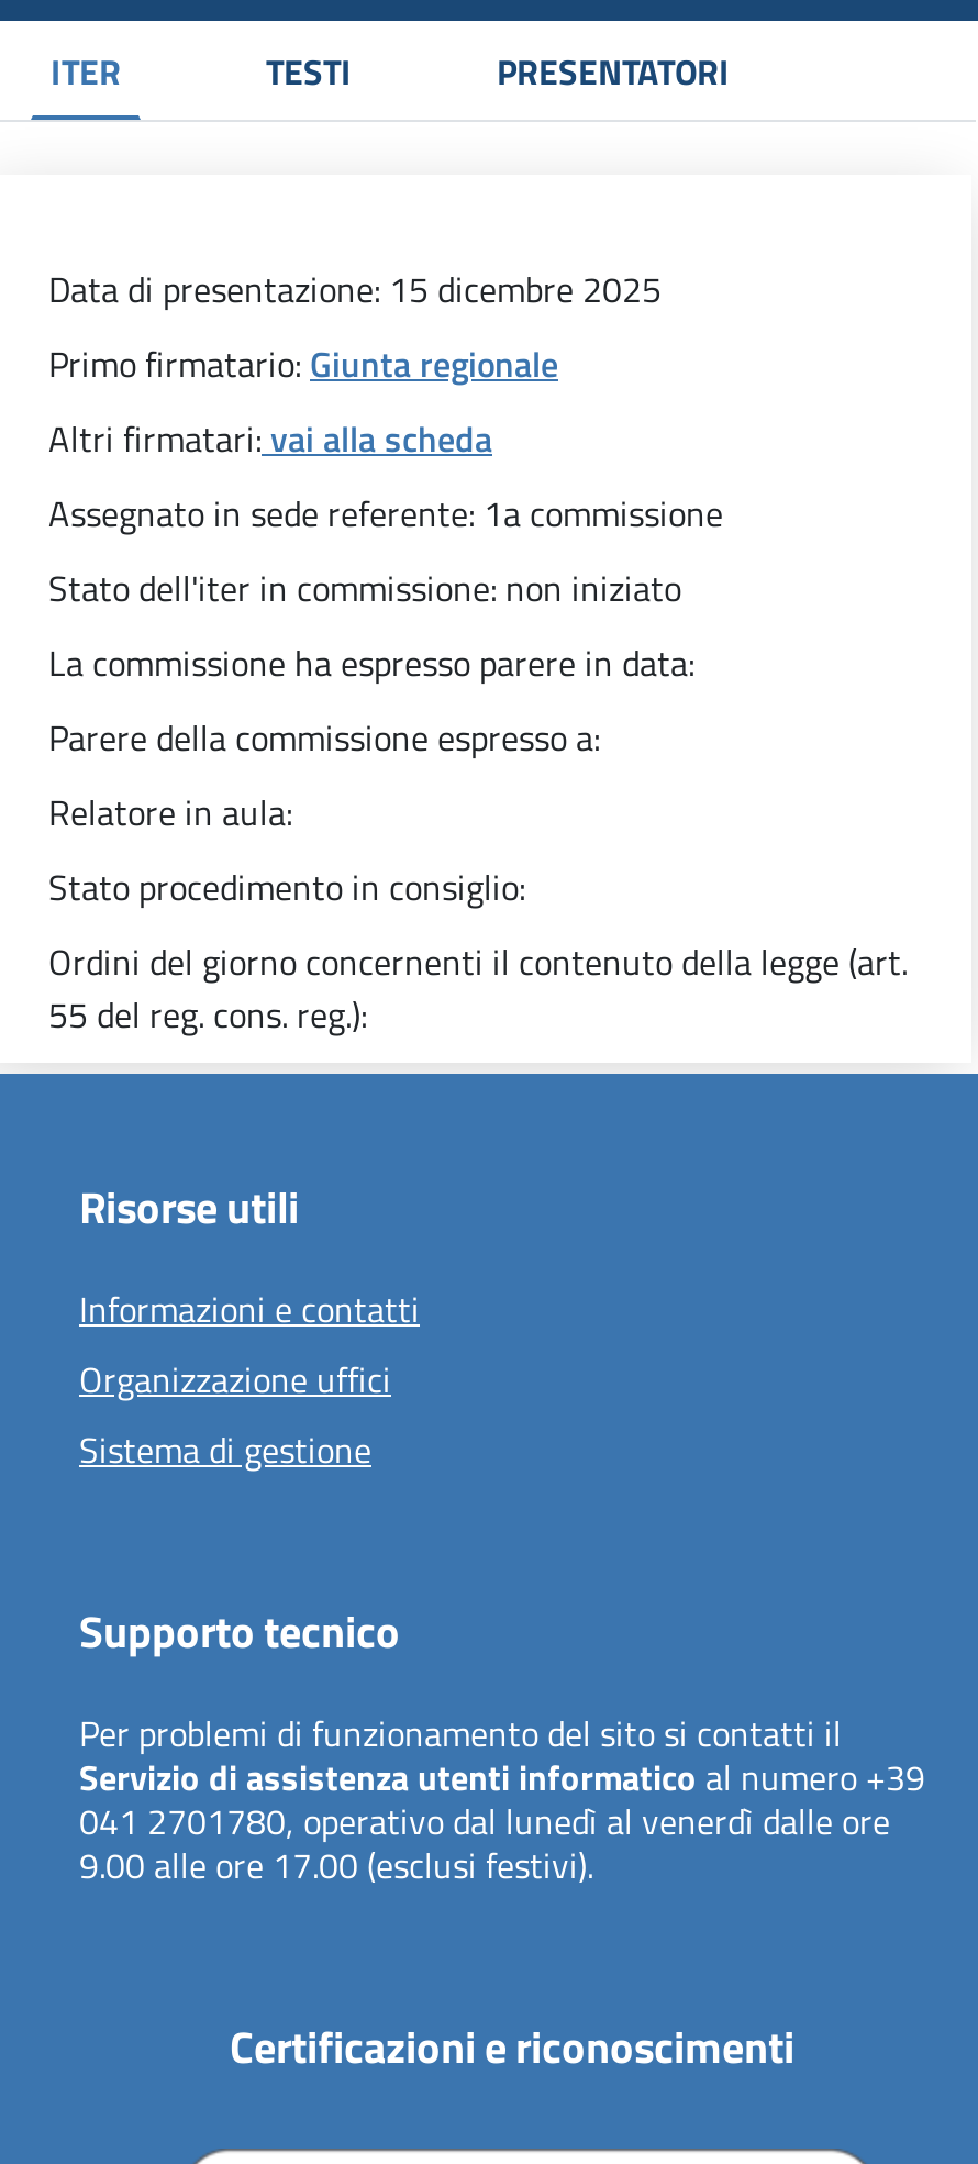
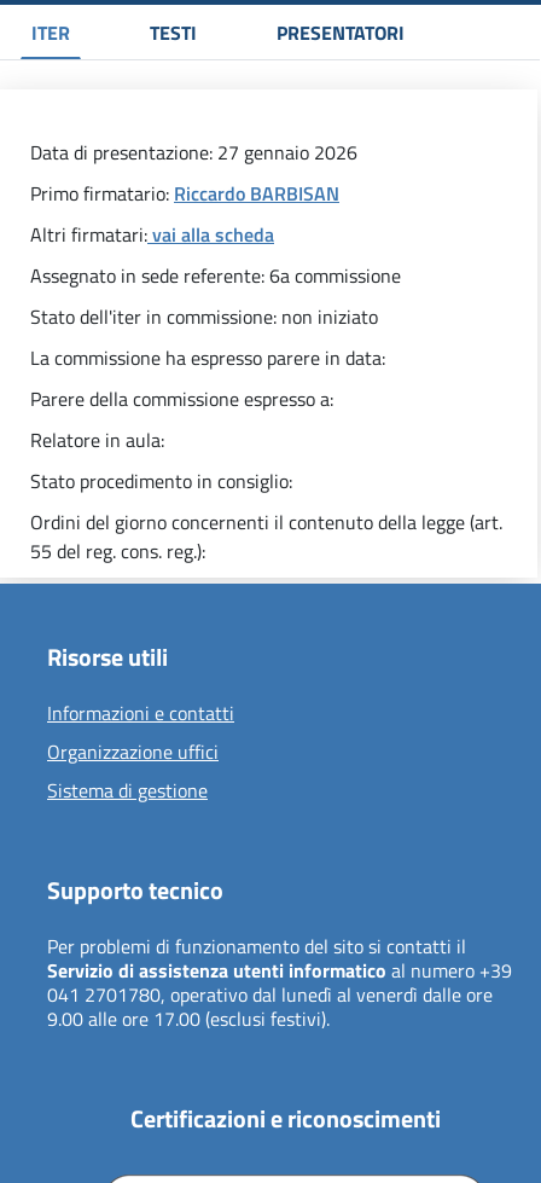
[48,263,662,315] Data di presentazione: 15 dicembre 2025 -> [30,138,357,167] Data di presentazione: 27 gennaio 2026
[48,337,558,390] Primo firmatario: Giunta regionale -> [30,179,339,208] Primo firmatario: Riccardo BARBISAN
[48,487,723,540] Assegnato in sede referente: 1a commissione -> [30,261,401,290] Assegnato in sede referente: 6a commissione

